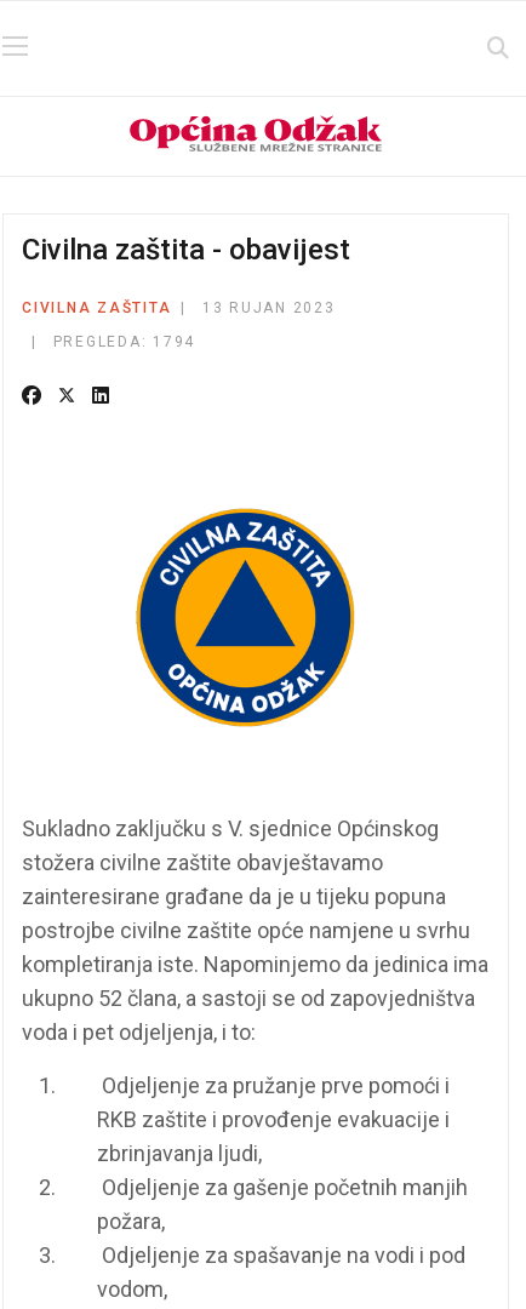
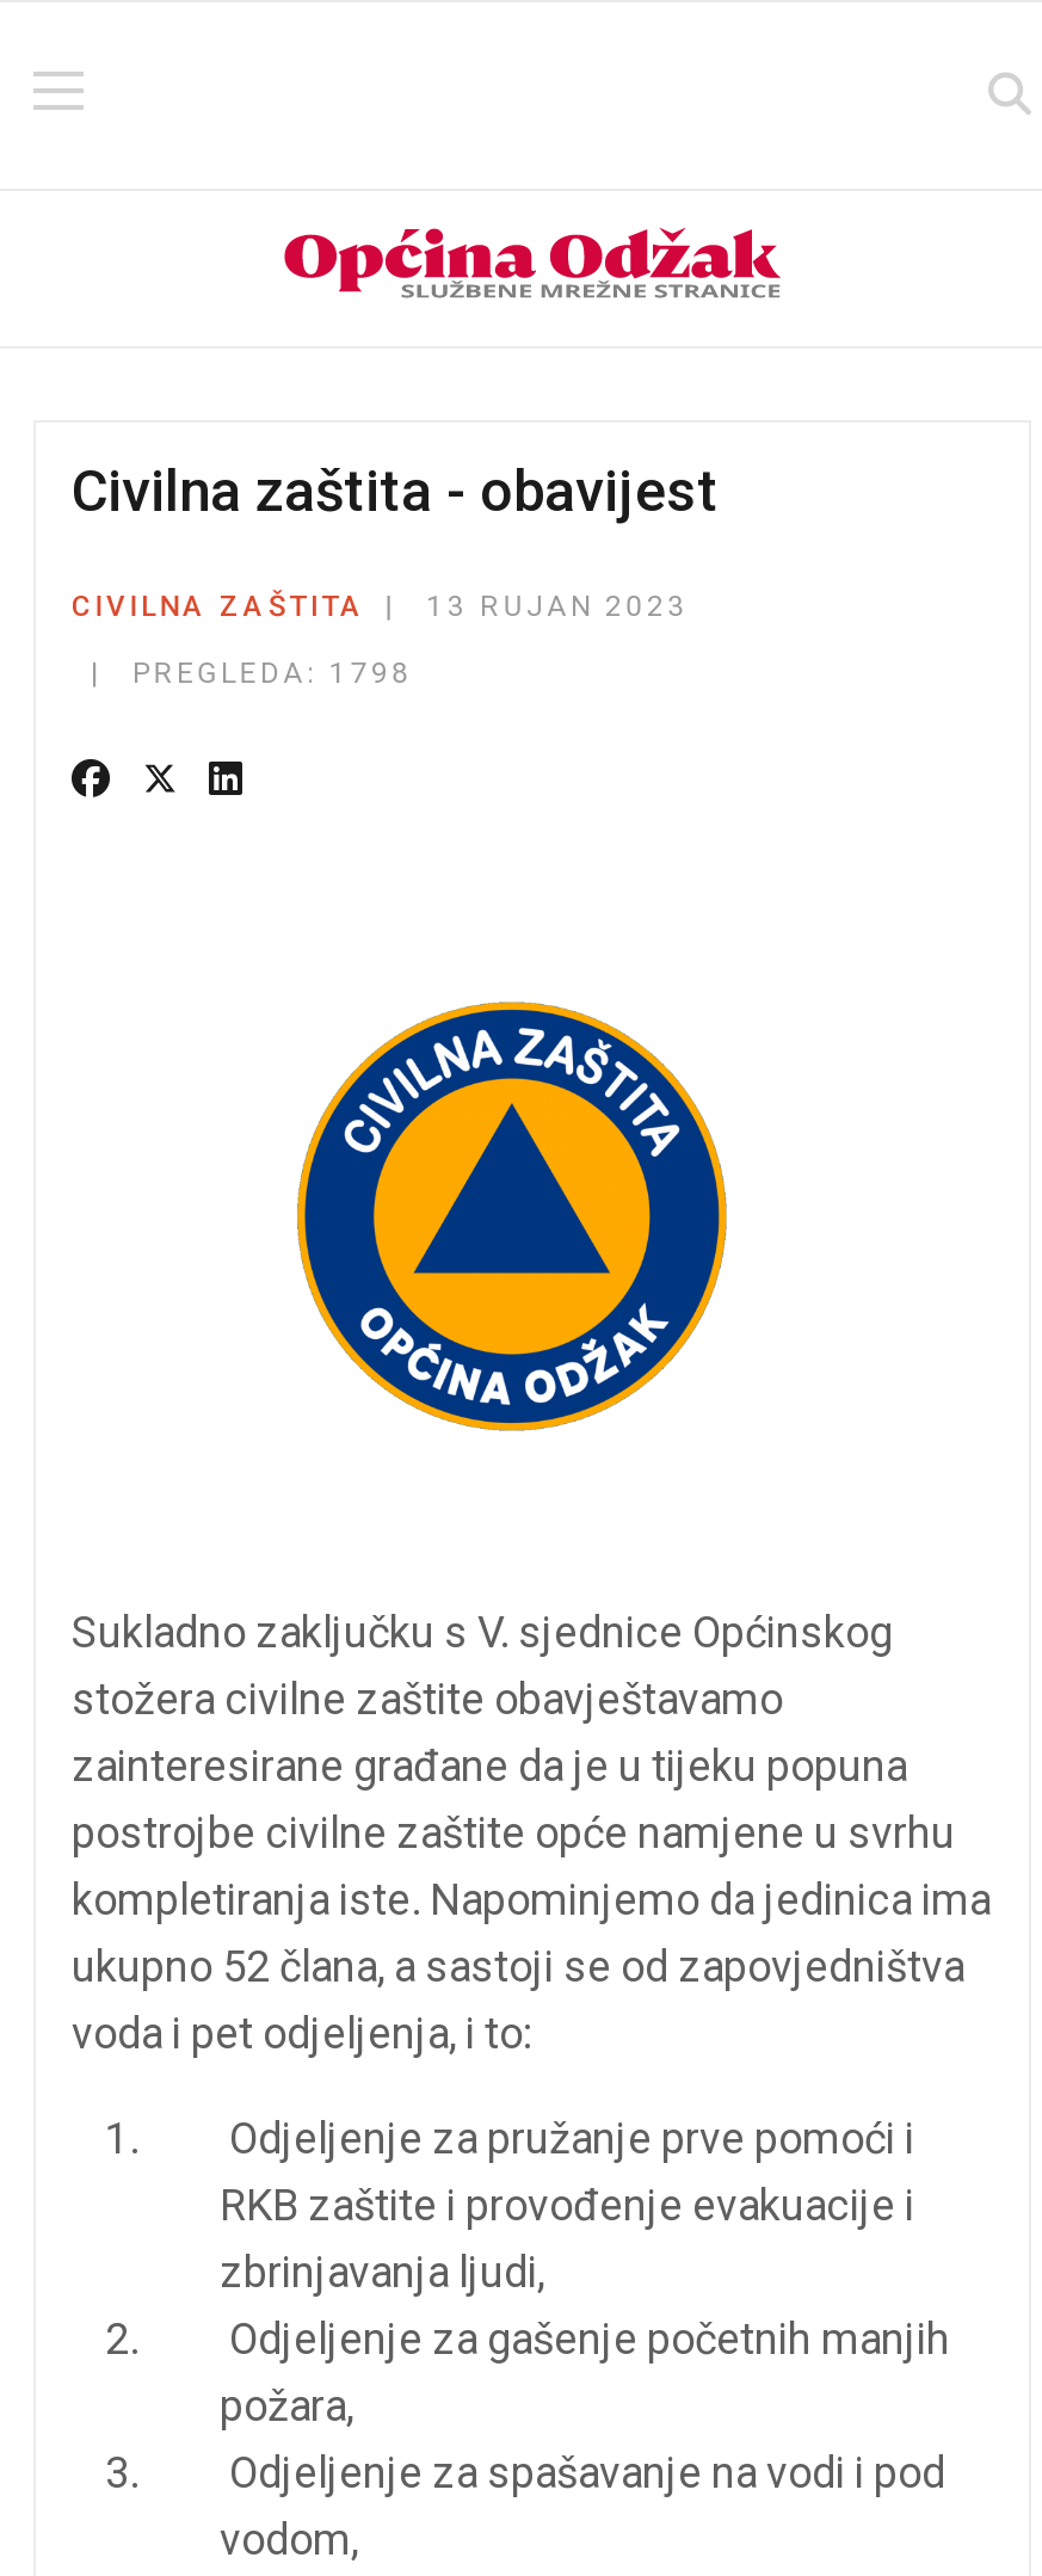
[53,333,195,350] PREGLEDA: 1794 -> [132,657,413,690] PREGLEDA: 1798

